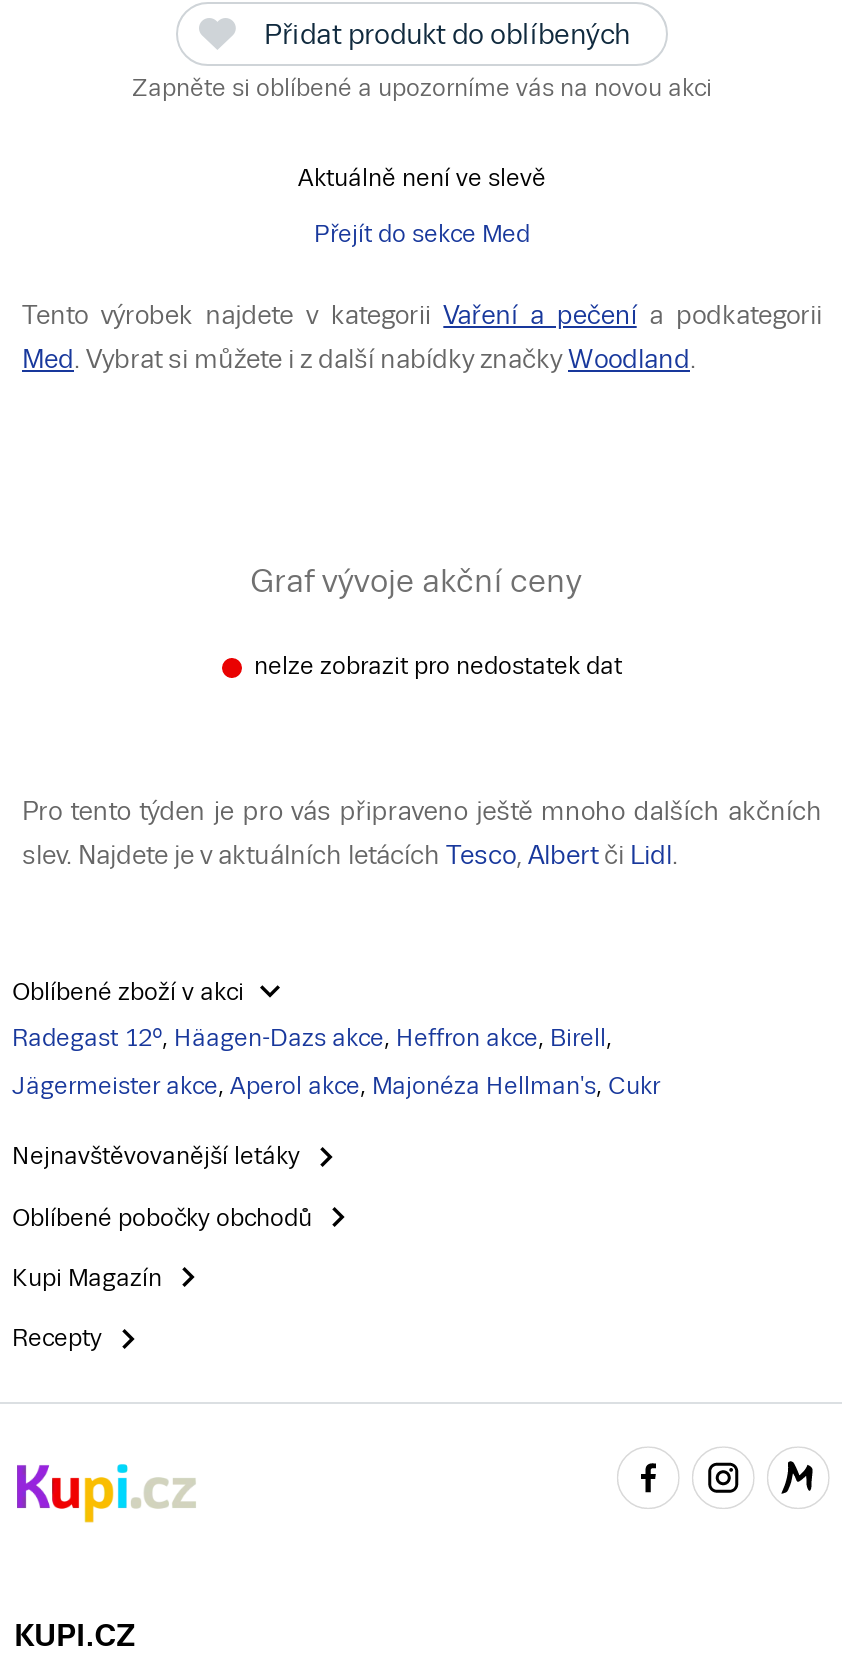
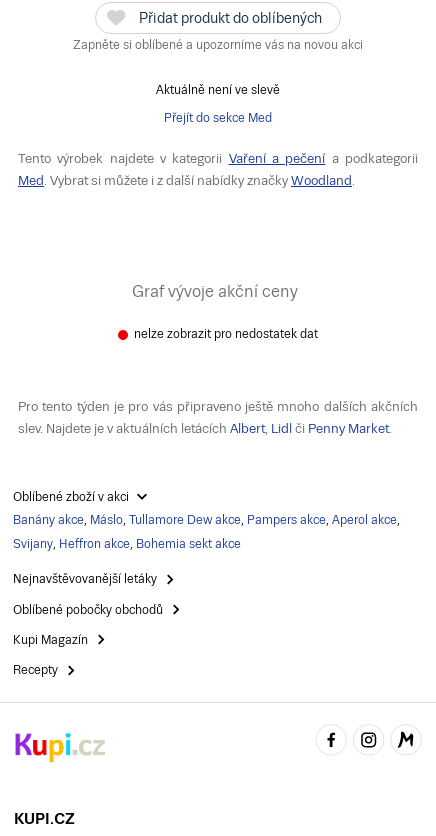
[22,840,678,870] slev. Najdete je v aktuálních letácích Tesco, Albert či Lidl. -> [18,421,392,436] slev. Najdete je v aktuálních letácích Albert, Lidl či Penny Market.
[12,1025,612,1053] Radegast 12°, Häagen-Dazs akce, Heffron akce, Birell, -> [13,513,400,527] Banány akce, Máslo, Tullamore Dew akce, Pampers akce, Aperol akce,
[12,1073,660,1101] Jägermeister akce, Aperol akce, Majonéza Hellman's, Cukr -> [13,537,241,551] Svijany, Heffron akce, Bohemia sekt akce

